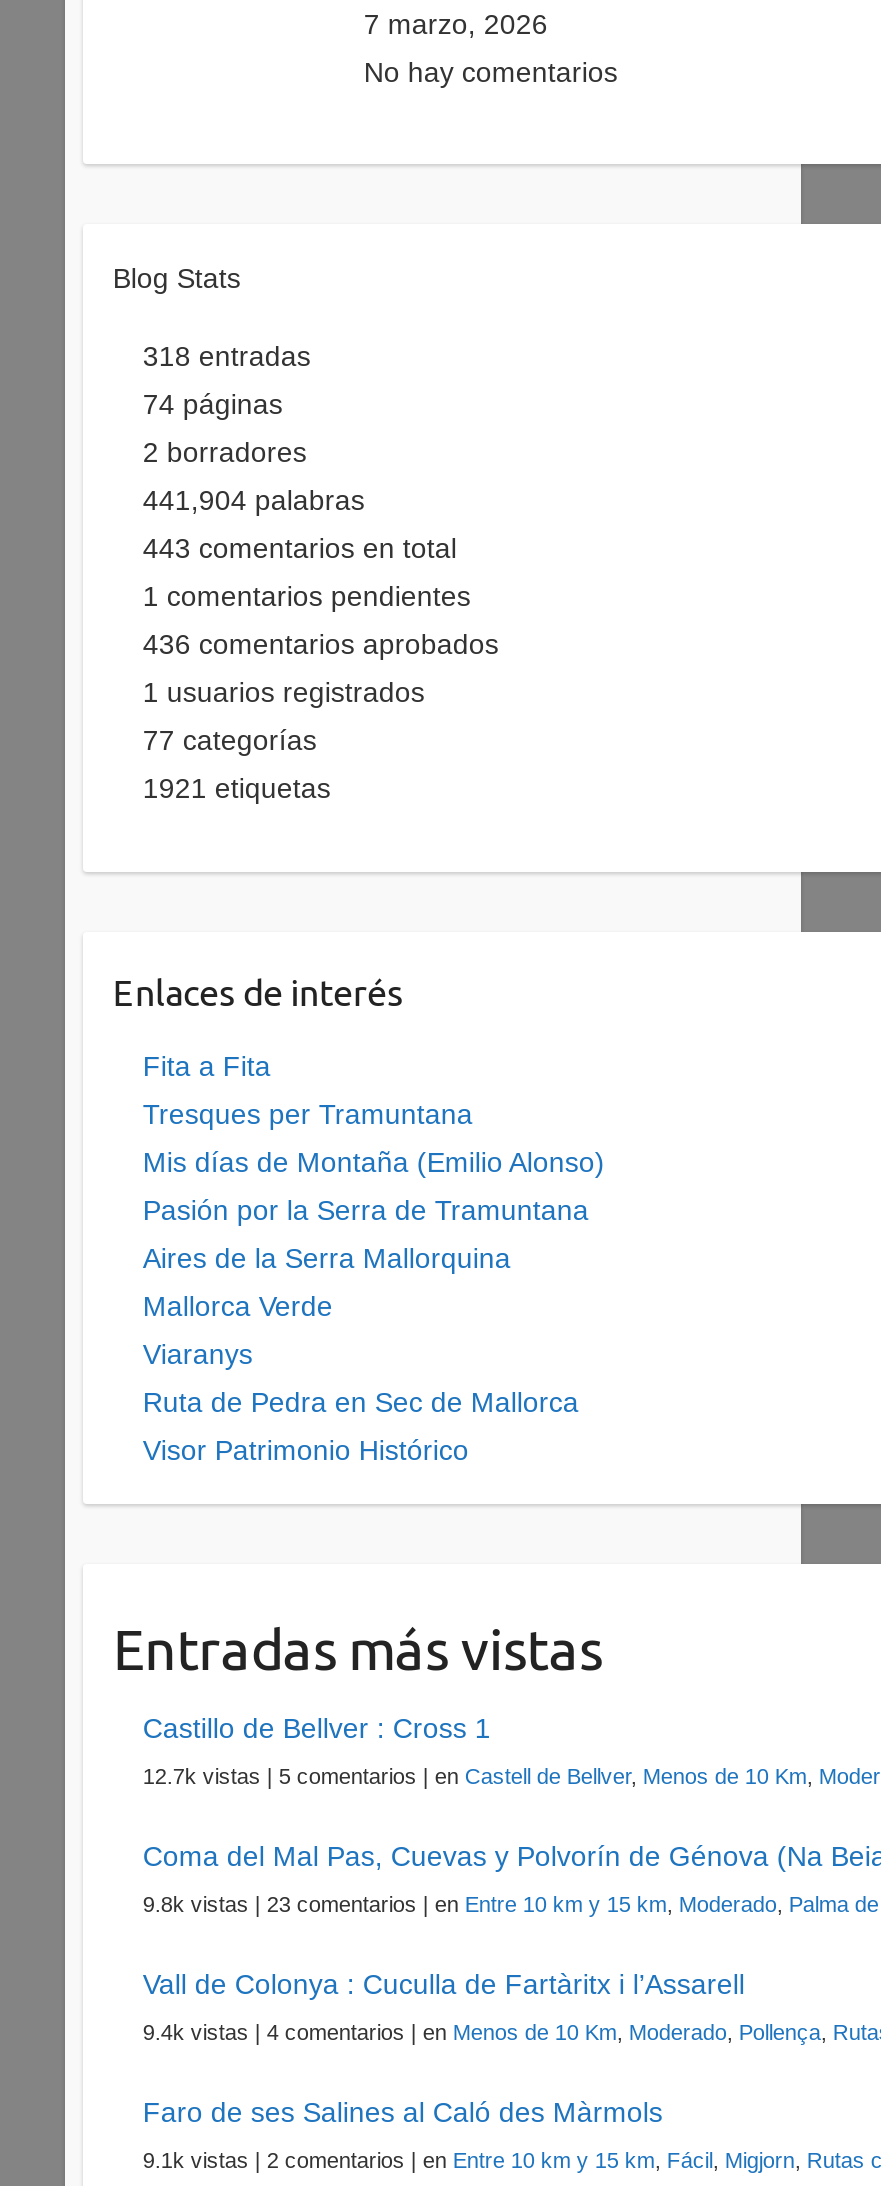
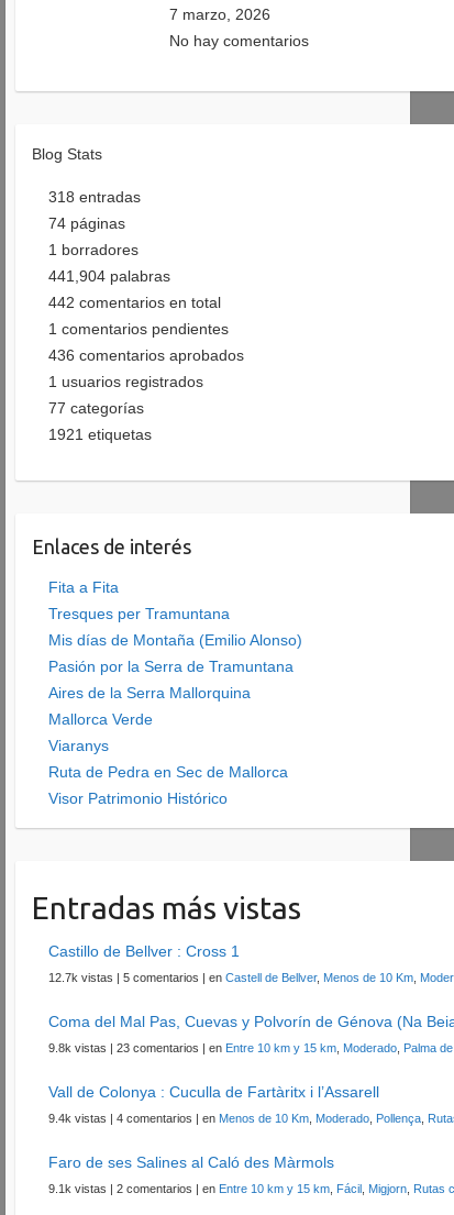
[143,436,307,468] 2 borradores -> [48,241,138,259] 1 borradores
[143,532,457,564] 443 comentarios en total -> [48,294,221,311] 442 comentarios en total

